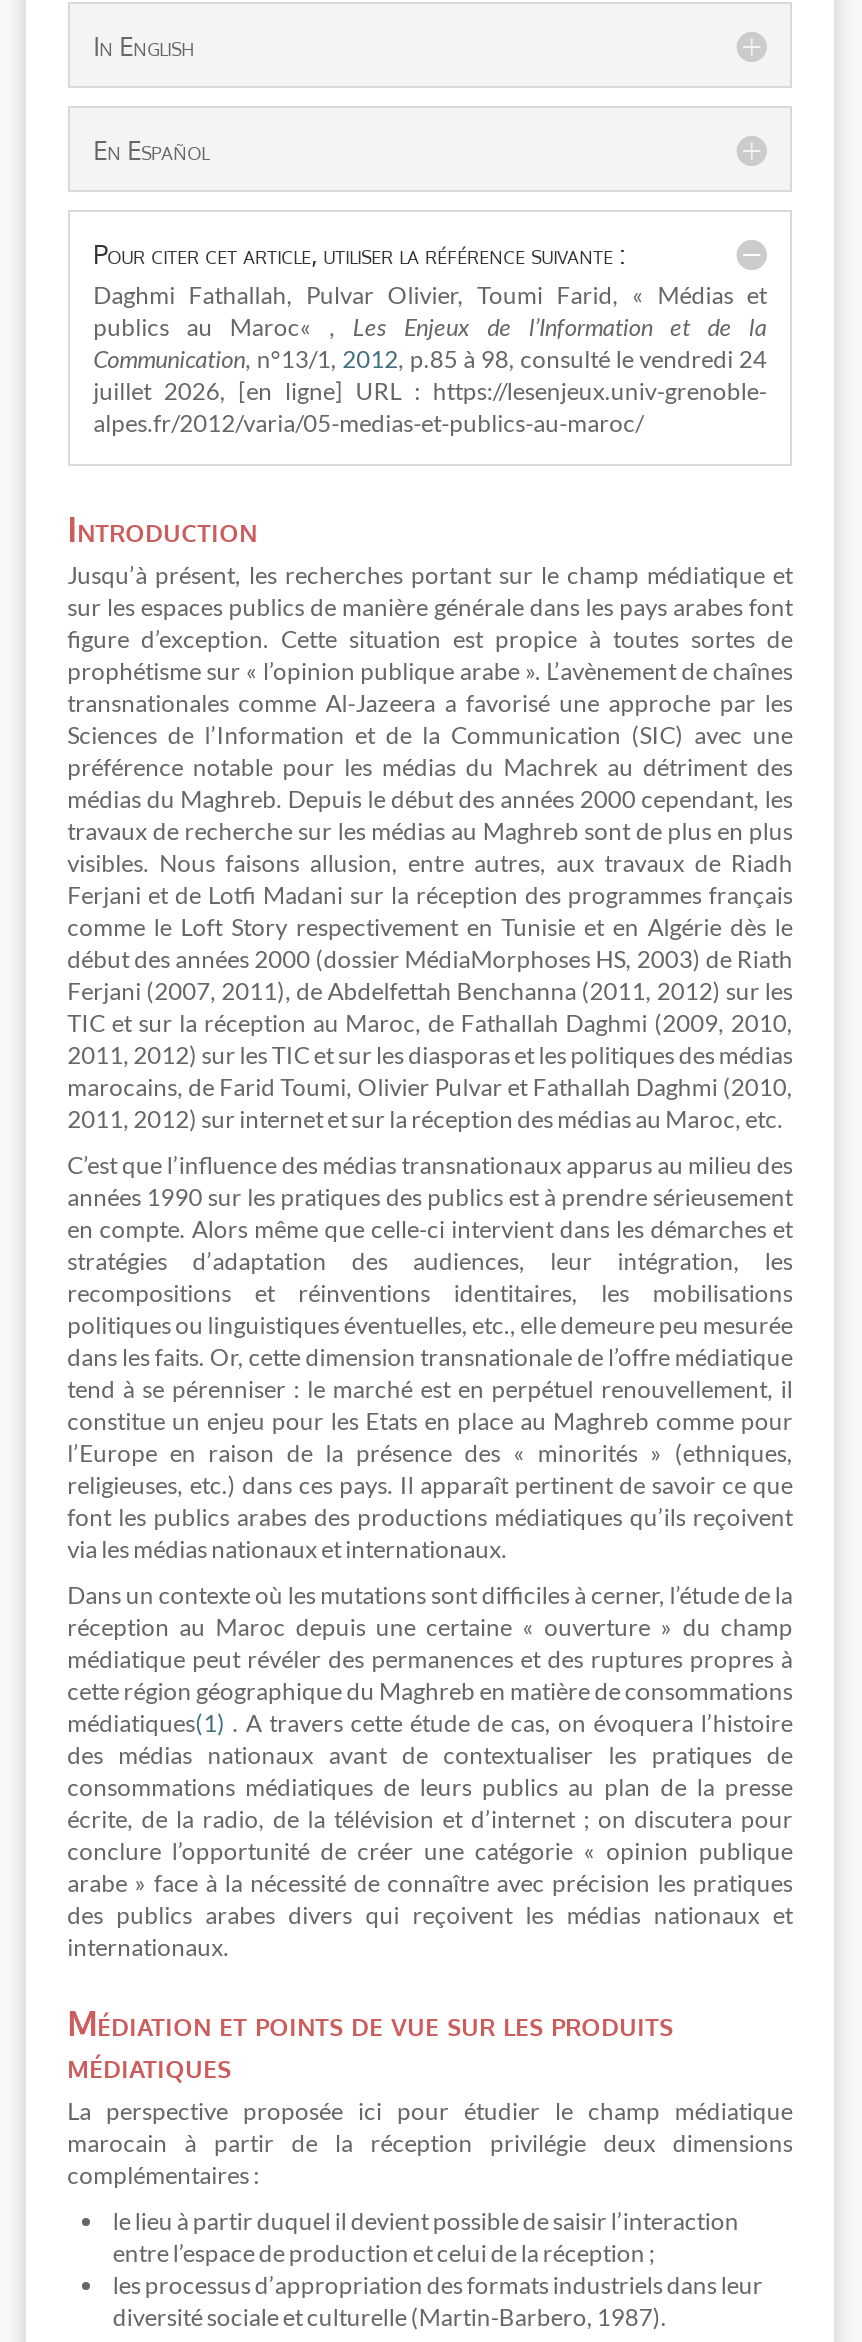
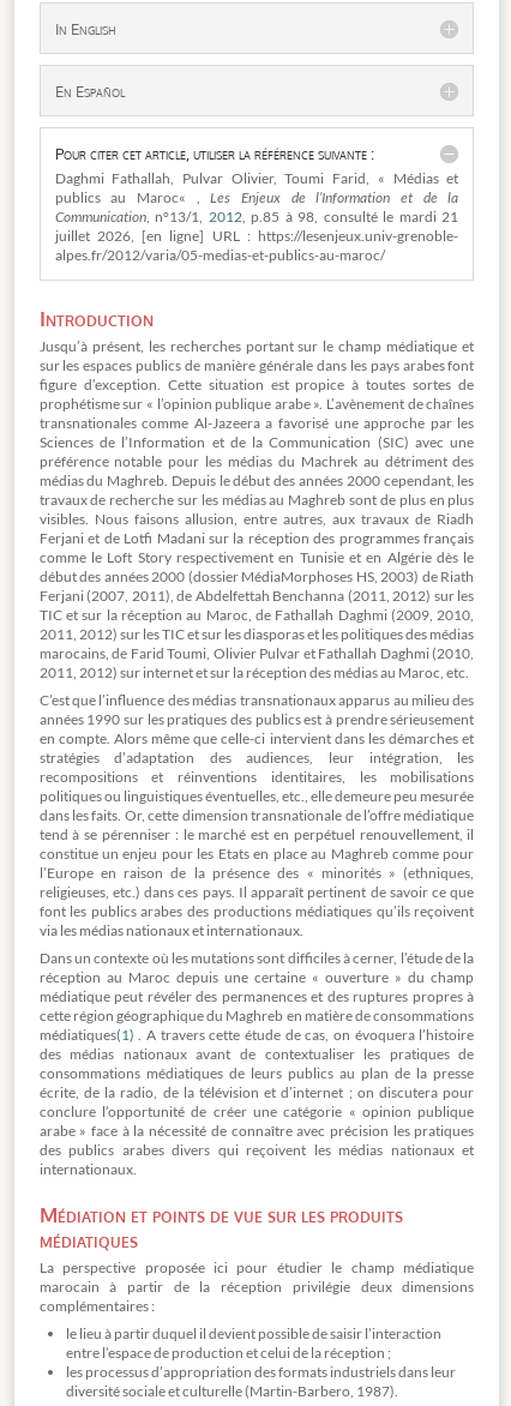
[93,344,767,374] Communication, n°13/1, 2012, p.85 à 98, consulté le vendredi 24 -> [55,208,459,226] Communication, n°13/1, 2012, p.85 à 98, consulté le mardi 21

